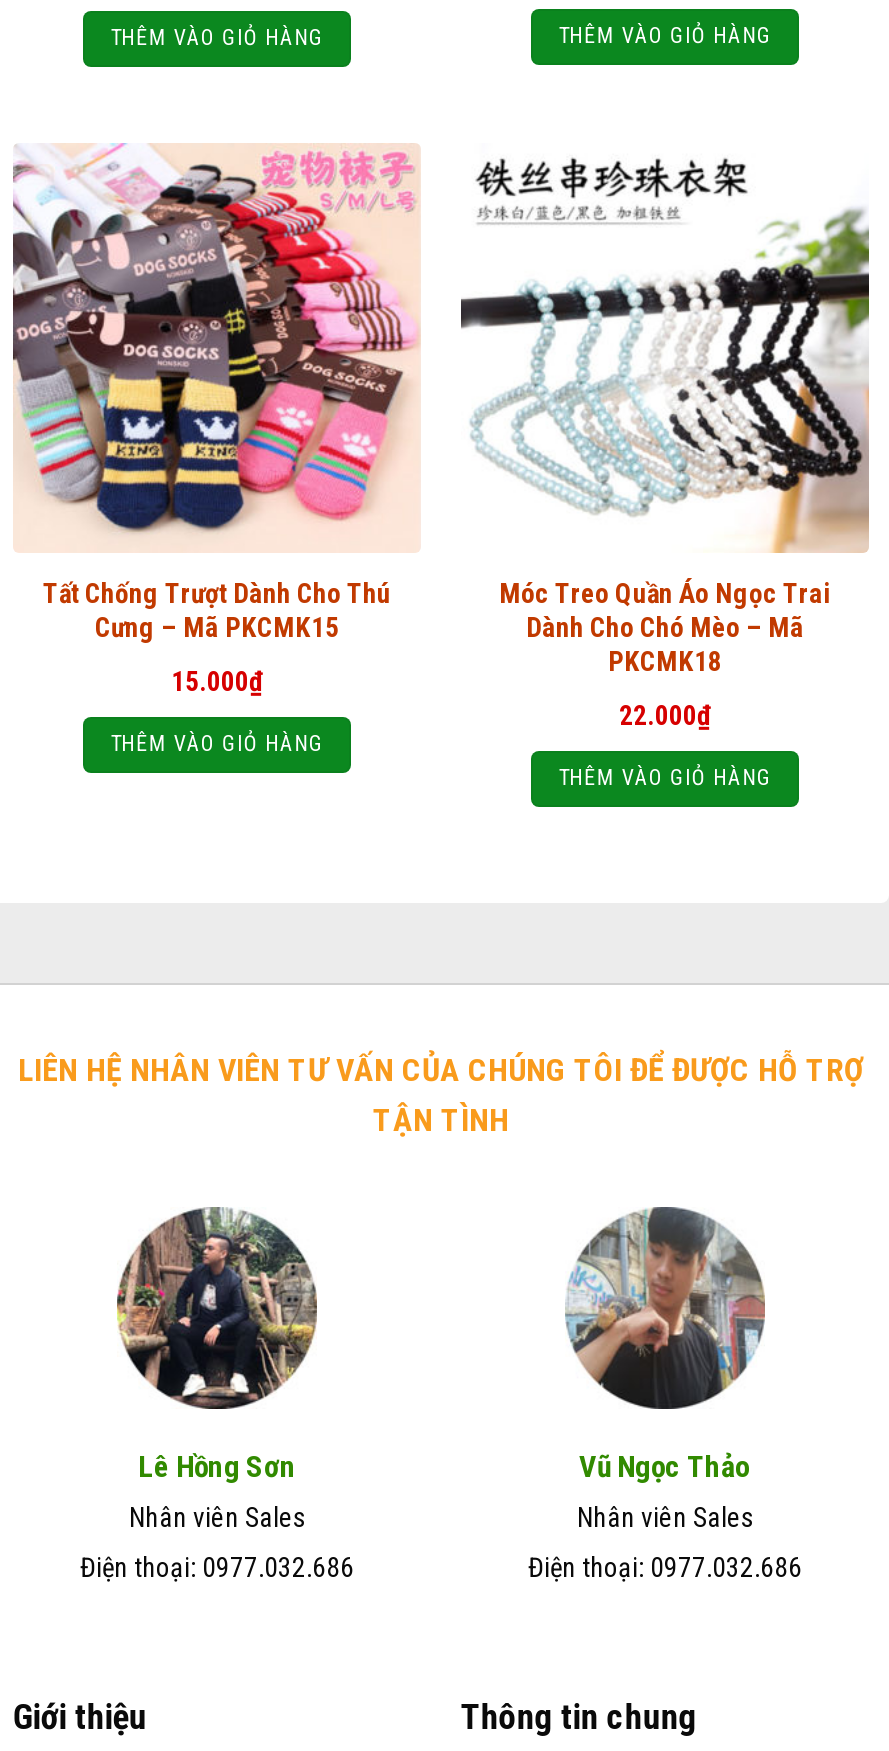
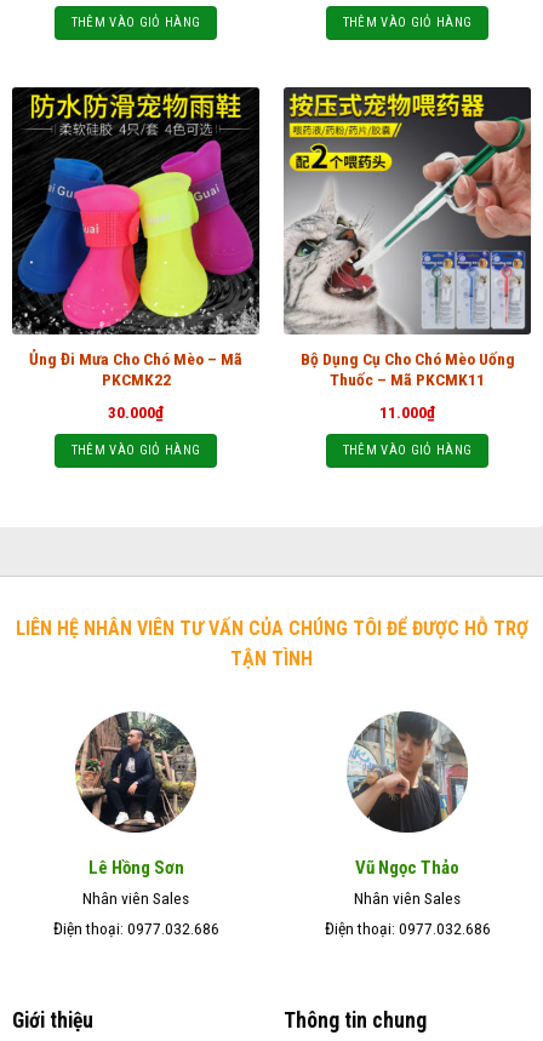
[11,143,421,642] [image] | Tất Chống Trượt Dành Cho Thú | Cưng – Mã PKCMK15 -> [11,86,261,389] [image] | Ủng Đi Mưa Cho Chó Mèo – Mã | PKCMK22
[461,143,871,676] [image] | Móc Treo Quần Áo Ngọc Trai | Dành Cho Chó Mèo – Mã | PKCMK18 -> [282,86,532,389] [image] | Bộ Dụng Cụ Cho Chó Mèo Uống | Thuốc – Mã PKCMK11
[171,664,263,696] 15.000₫ -> [108,403,164,422] 30.000₫
[619,698,711,730] 22.000₫ -> [379,403,435,422] 11.000₫

